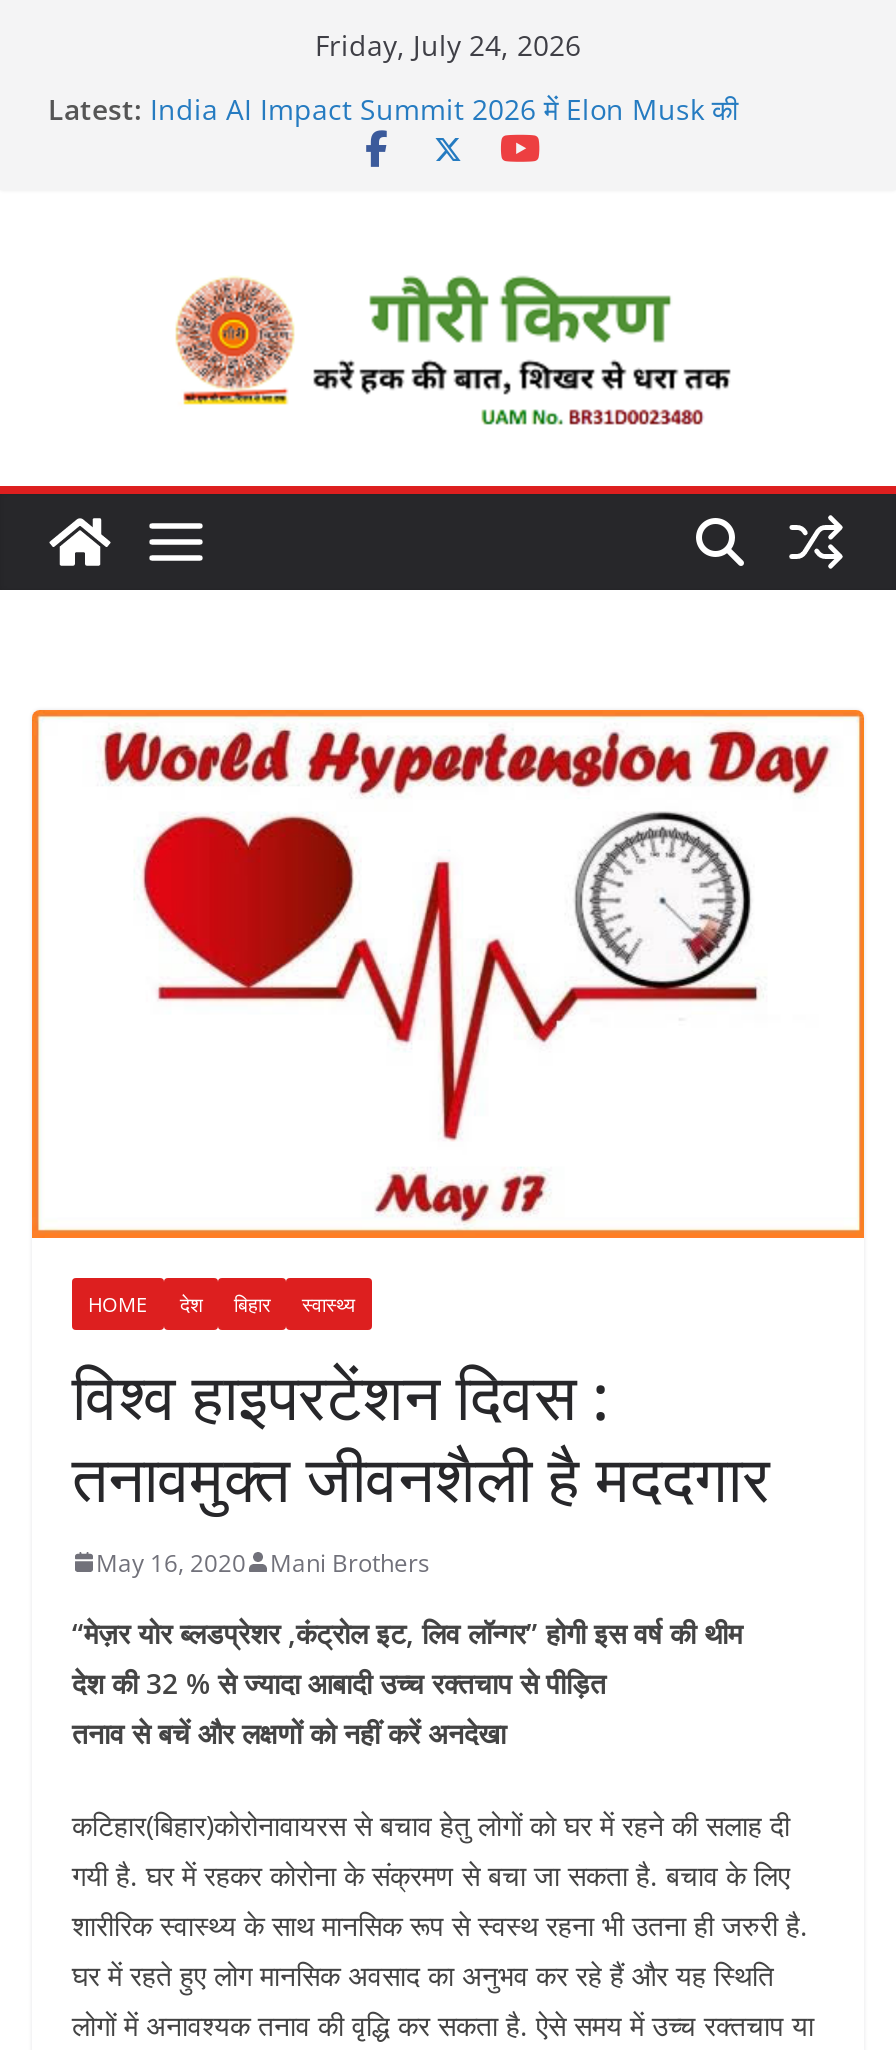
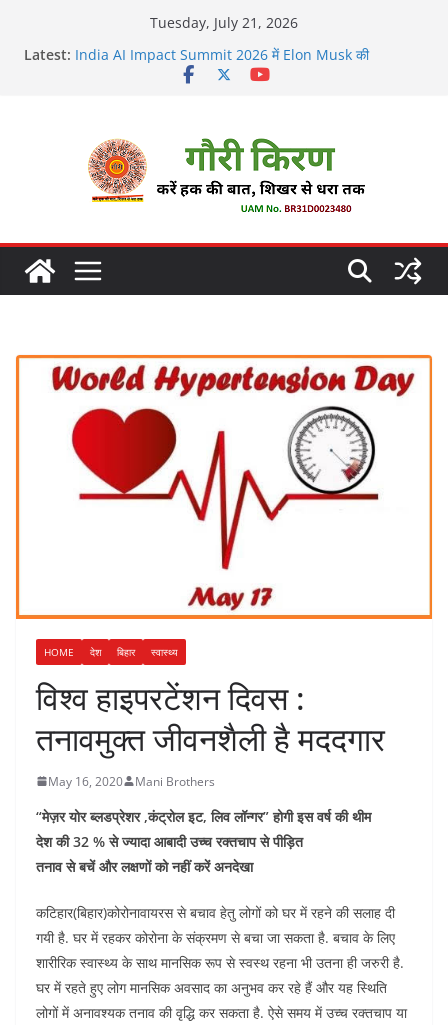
[315,26,581,64] Friday, July 24, 2026 -> [150,13,298,32] Tuesday, July 21, 2026

